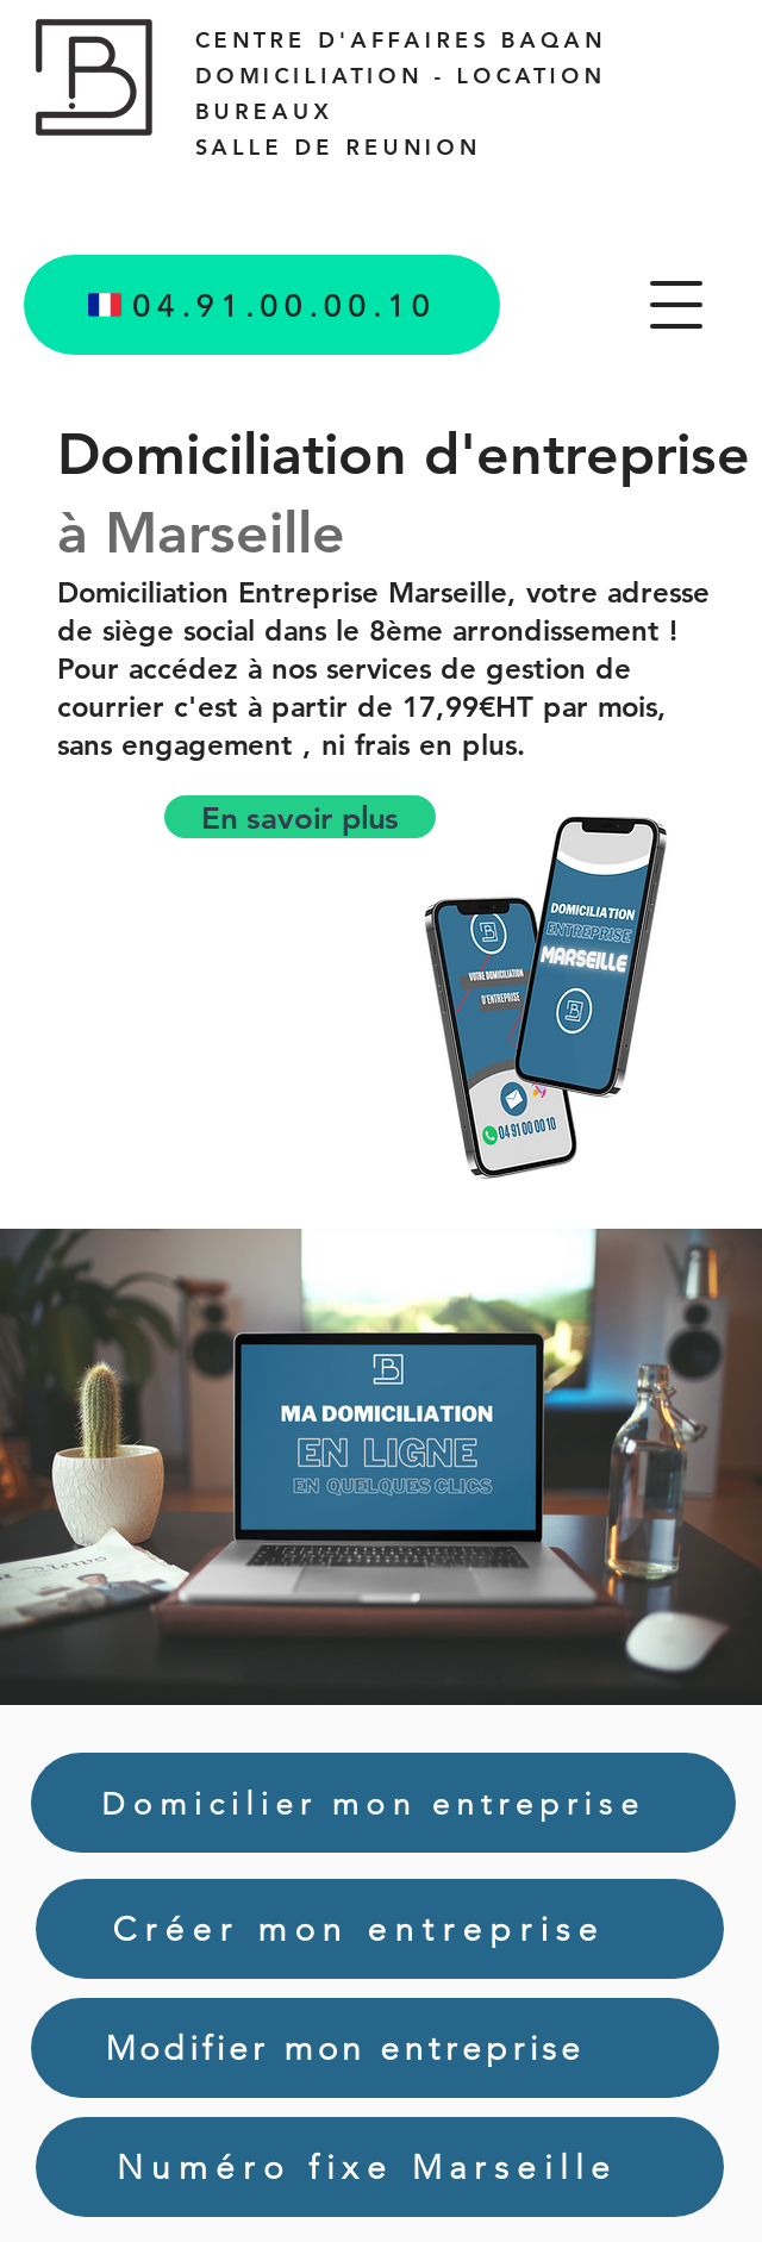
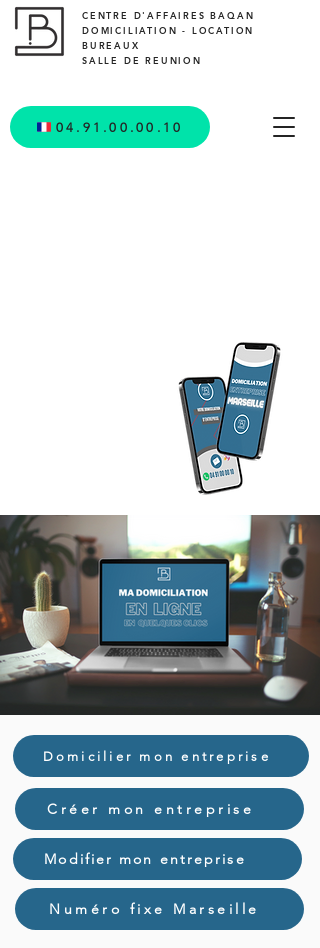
[57,419,750,836] Domiciliation d'entreprise | à Marseille | Domiciliation Entreprise Marseille, votre adresse | de siège social dans le 8ème arrondissement ! | Pour accédez à nos services de gestion de | courrier c'est à partir de 17,99€HT par mois, | sans engagement , ni frais en plus. | En savoir plus -> none

